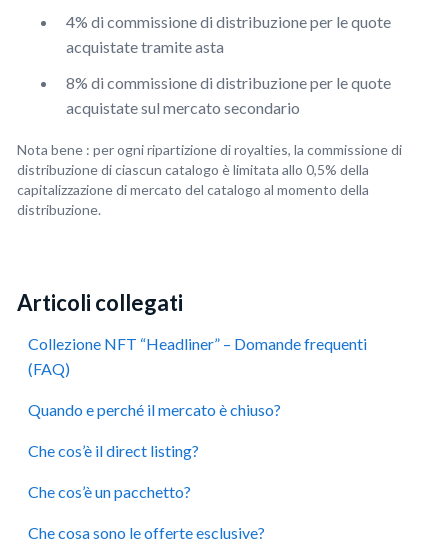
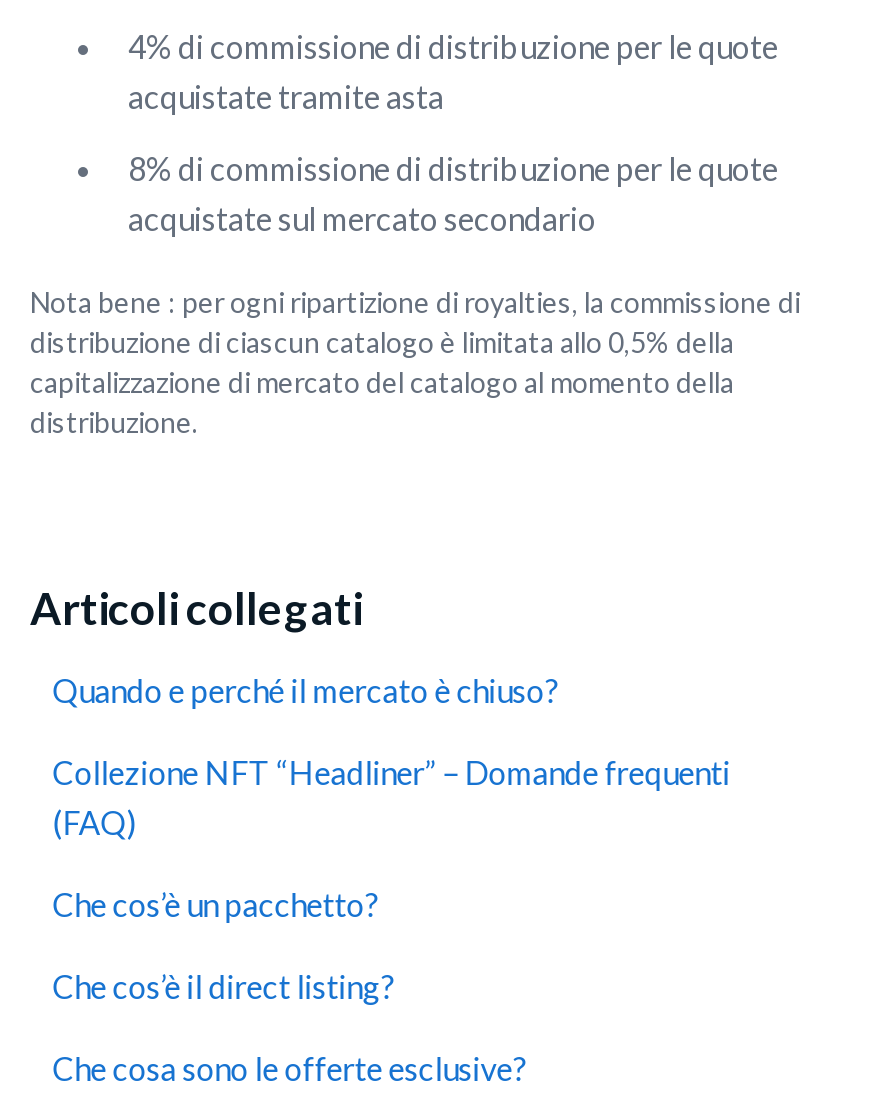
moved [28,334,367,378] -> [52,753,730,841]: Collezione NFT “Headliner” – Domande frequenti | (FAQ)
moved [28,400,281,419] -> [52,671,558,709]: Quando e perché il mercato è chiuso?
moved [28,441,199,460] -> [52,967,394,1005]: Che cos’è il direct listing?
moved [28,482,191,501] -> [52,885,378,923]: Che cos’è un pacchetto?

